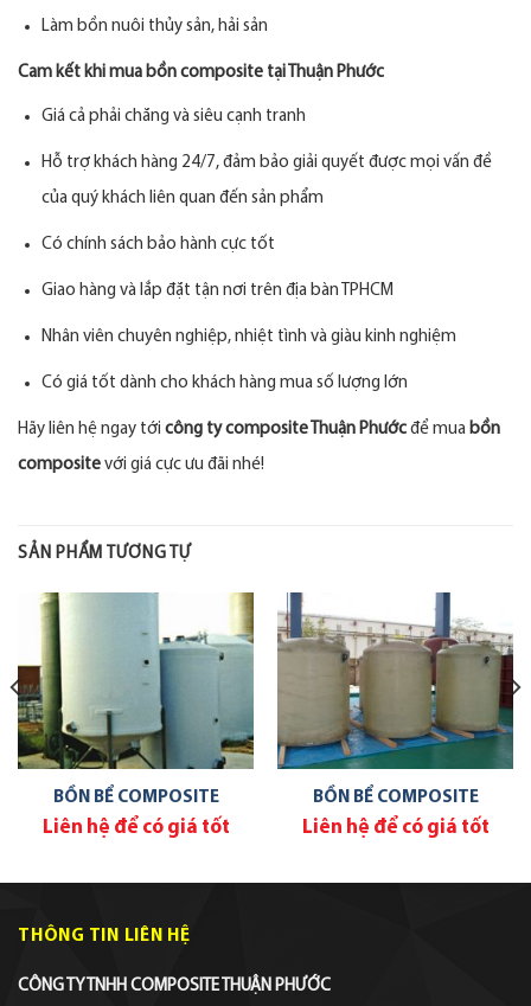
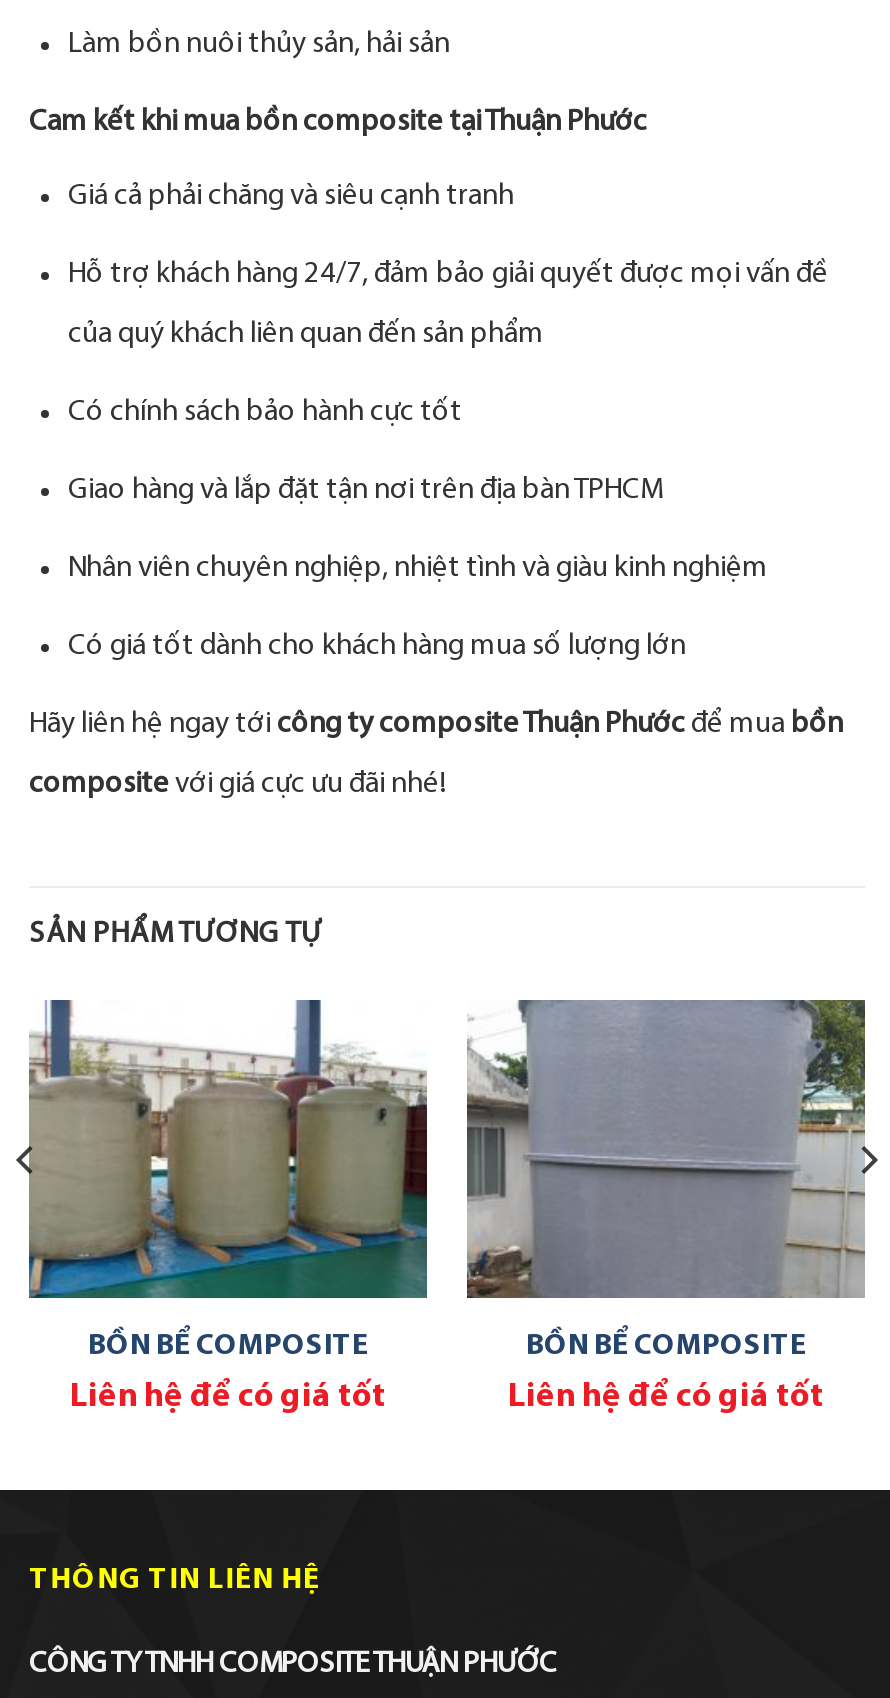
[17,591,255,770] [image] -> [27,998,429,1300] [image]
[276,591,514,770] [image] -> [465,998,867,1300] [image]

